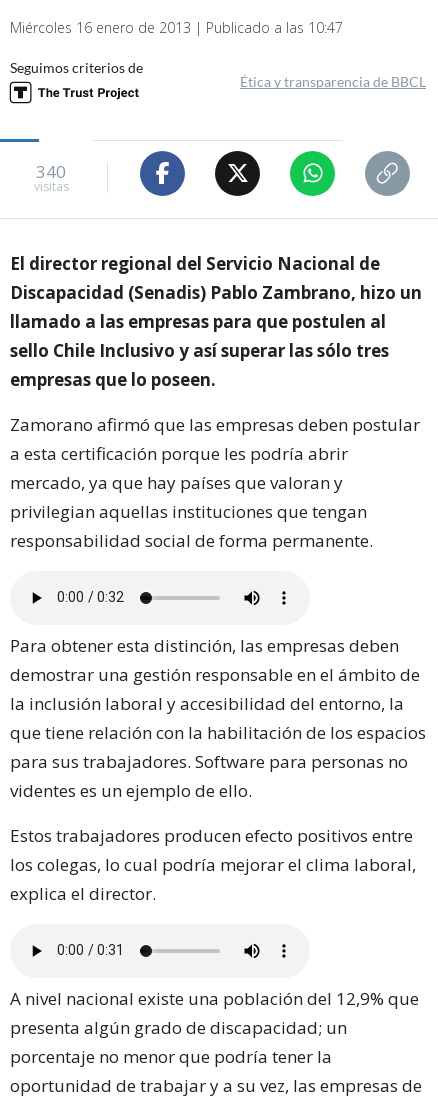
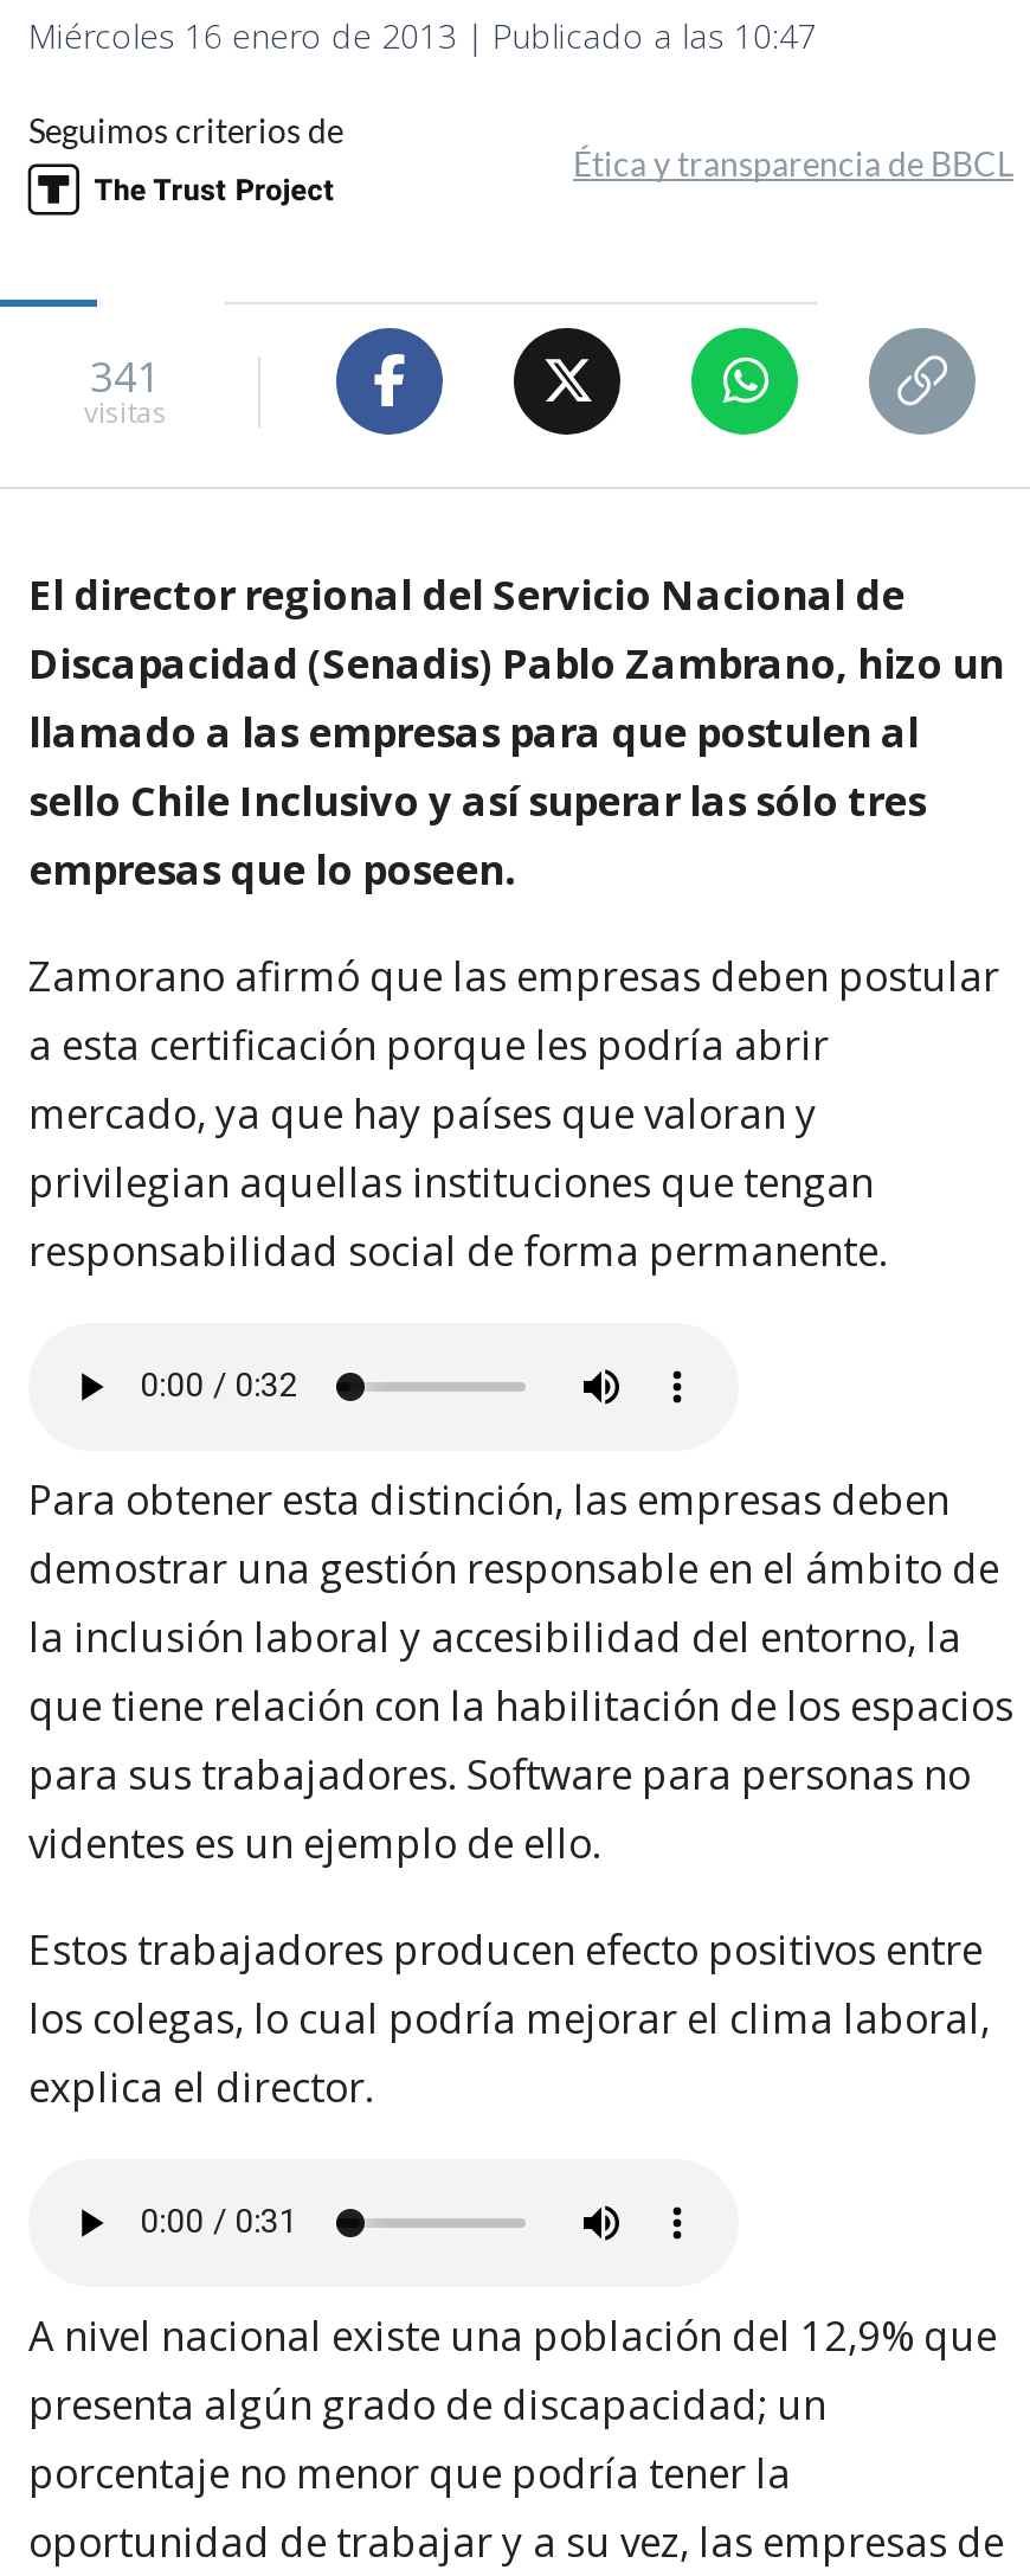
[36,160,66,183] 340 -> [90,350,161,405] 341

